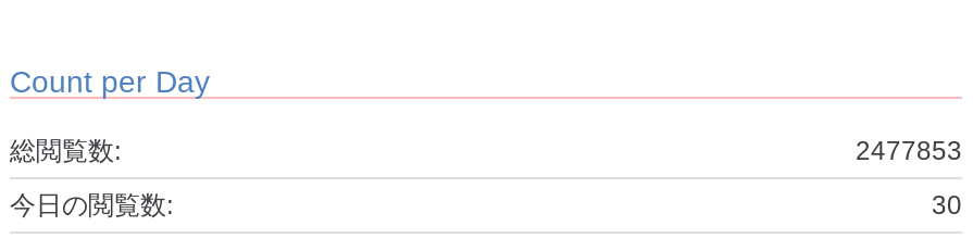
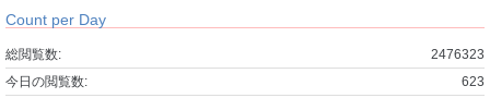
[856,135,962,166] 2477853 -> [431,46,485,62] 2476323
[932,190,962,220] 30 -> [462,74,485,89] 623

